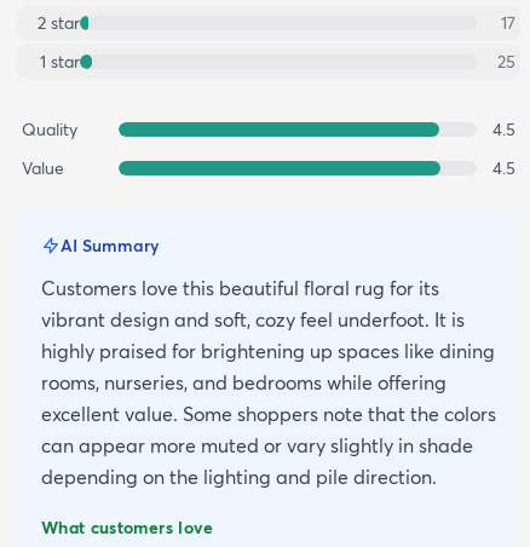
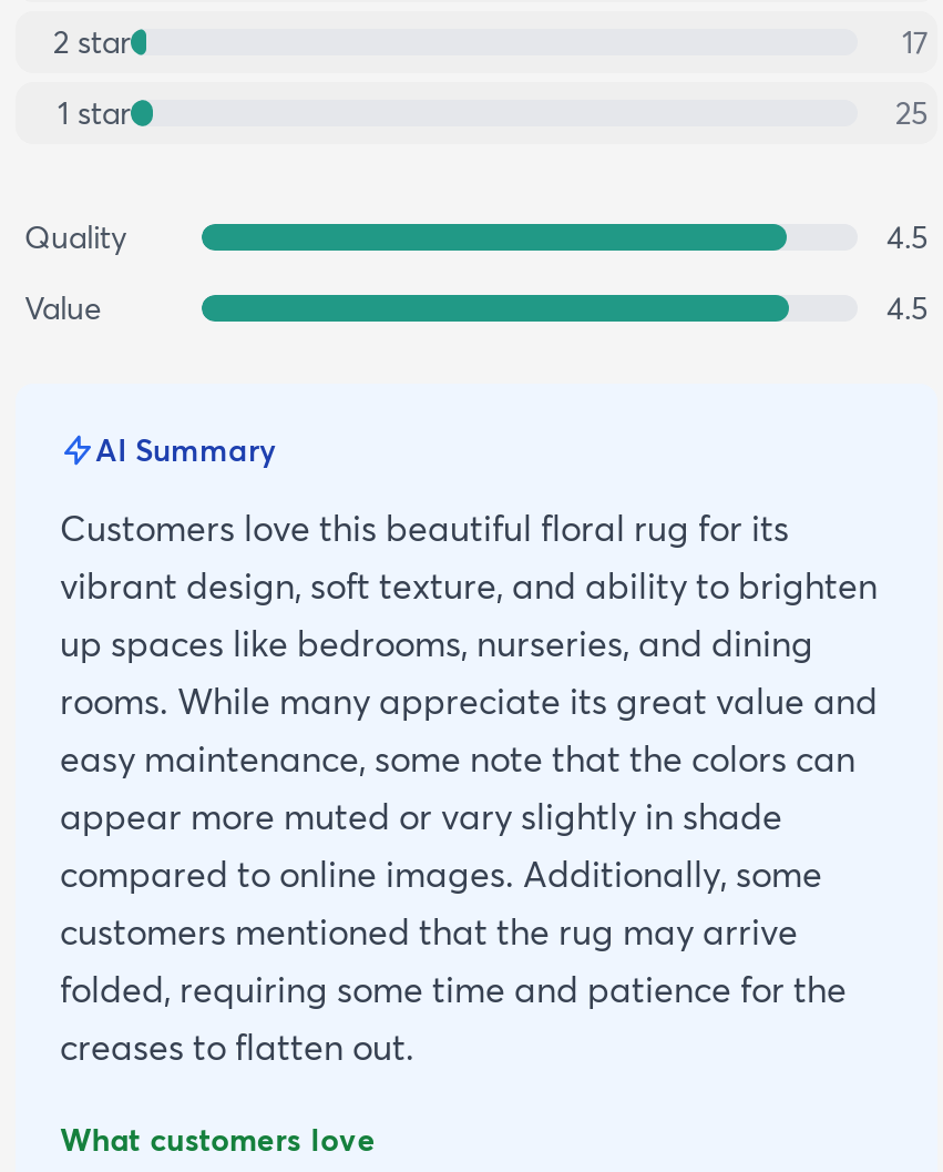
[41,308,496,490] vibrant design and soft, cozy feel underfoot. It is | highly praised for brightening up spaces like dining | rooms, nurseries, and bedrooms while offering | excellent value. Some shoppers note that the colors | can appear more muted or vary slightly in shade | depending on the lighting and pile direction. -> [60,564,878,1070] vibrant design, soft texture, and ability to brighten | up spaces like bedrooms, nurseries, and dining | rooms. While many appreciate its great value and | easy maintenance, some note that the colors can | appear more muted or vary slightly in shade | compared to online images. Additionally, some | customers mentioned that the rug may arrive | folded, requiring some time and patience for the | creases to flatten out.

